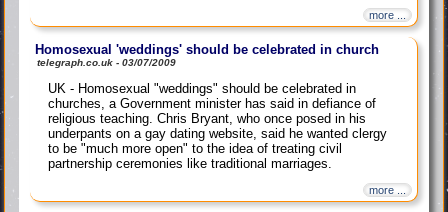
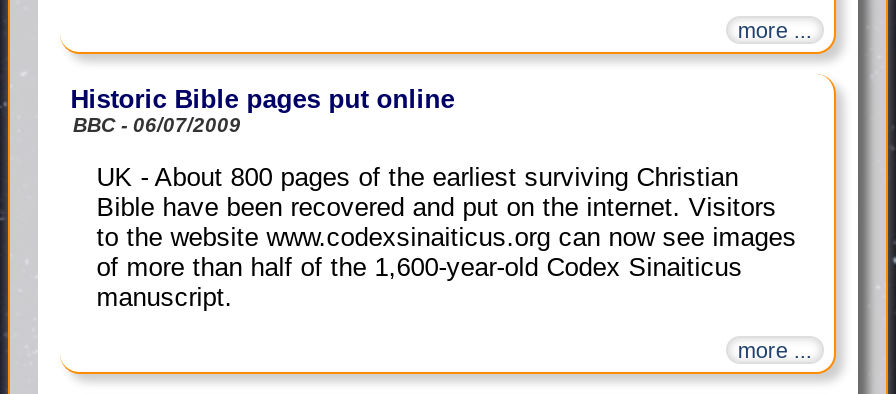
[35,42,379,68] Homosexual 'weddings' should be celebrated in church | telegraph.co.uk - 03/07/2009 -> [70,84,454,136] Historic Bible pages put online | BBC - 06/07/2009
[48,81,387,171] UK - Homosexual "weddings" should be celebrated in | churches, a Government minister has said in defiance of | religious teaching. Chris Bryant, who once posed in his | underpants on a gay dating website, said he wanted clergy | to be "much more open" to the idea of treating civil | partnership ceremonies like traditional marriages. -> [96,162,796,312] UK - About 800 pages of the earliest surviving Christian | Bible have been recovered and put on the internet. Visitors | to the website www.codexsinaiticus.org can now see images | of more than half of the 1,600-year-old Codex Sinaiticus | manuscript.

